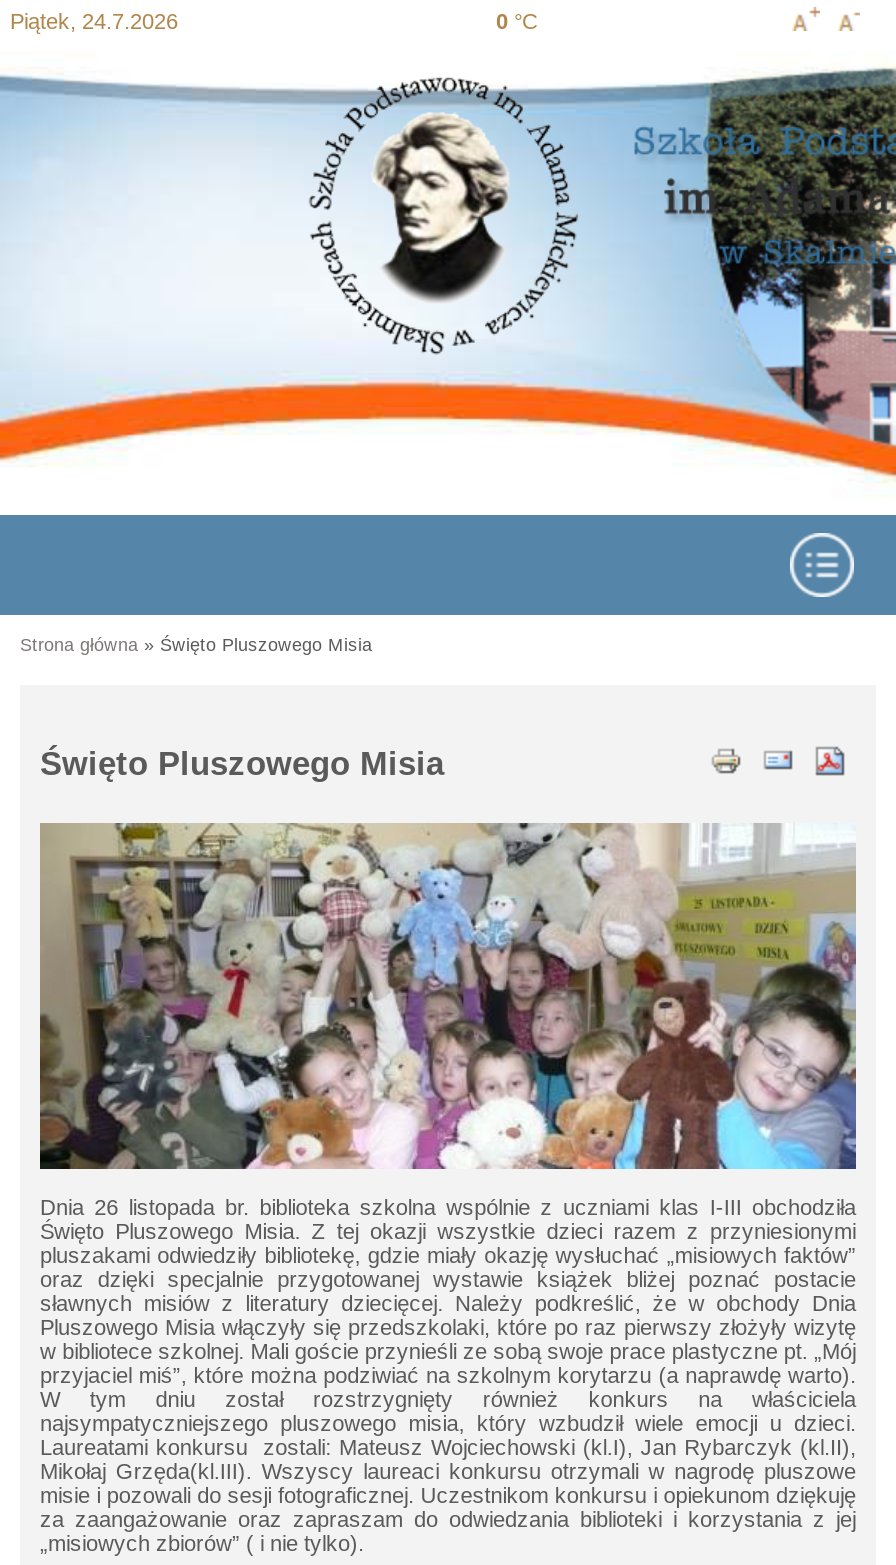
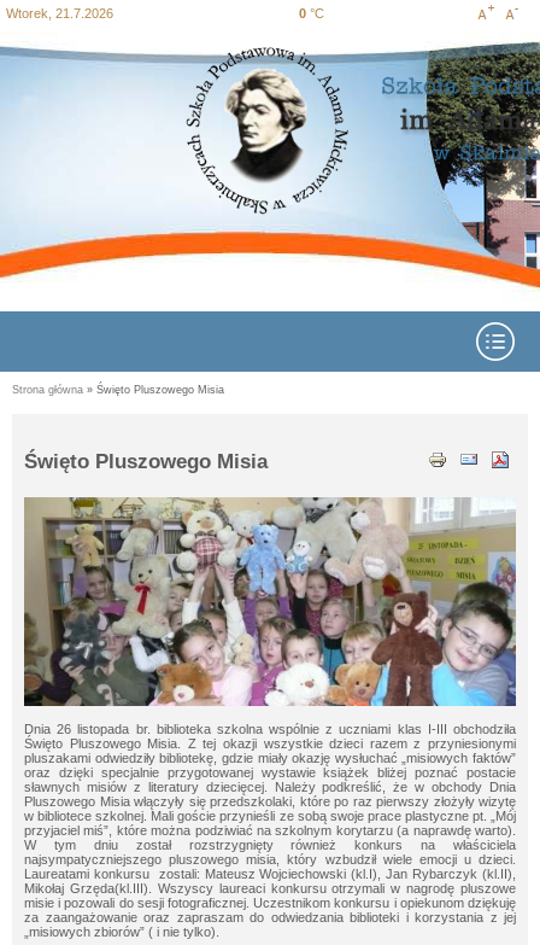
[10,9,178,33] Piątek, 24.7.2026 -> [6,6,113,21] Wtorek, 21.7.2026

